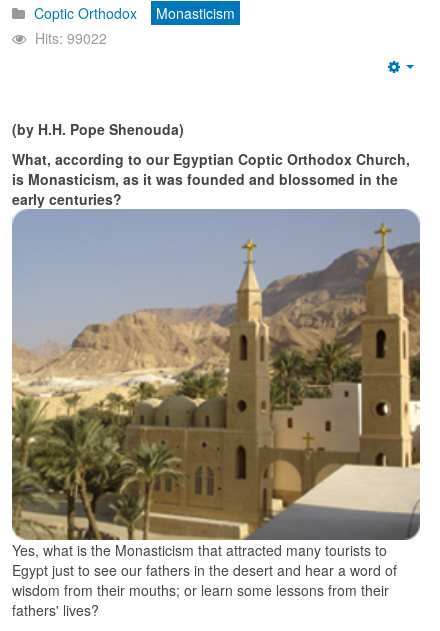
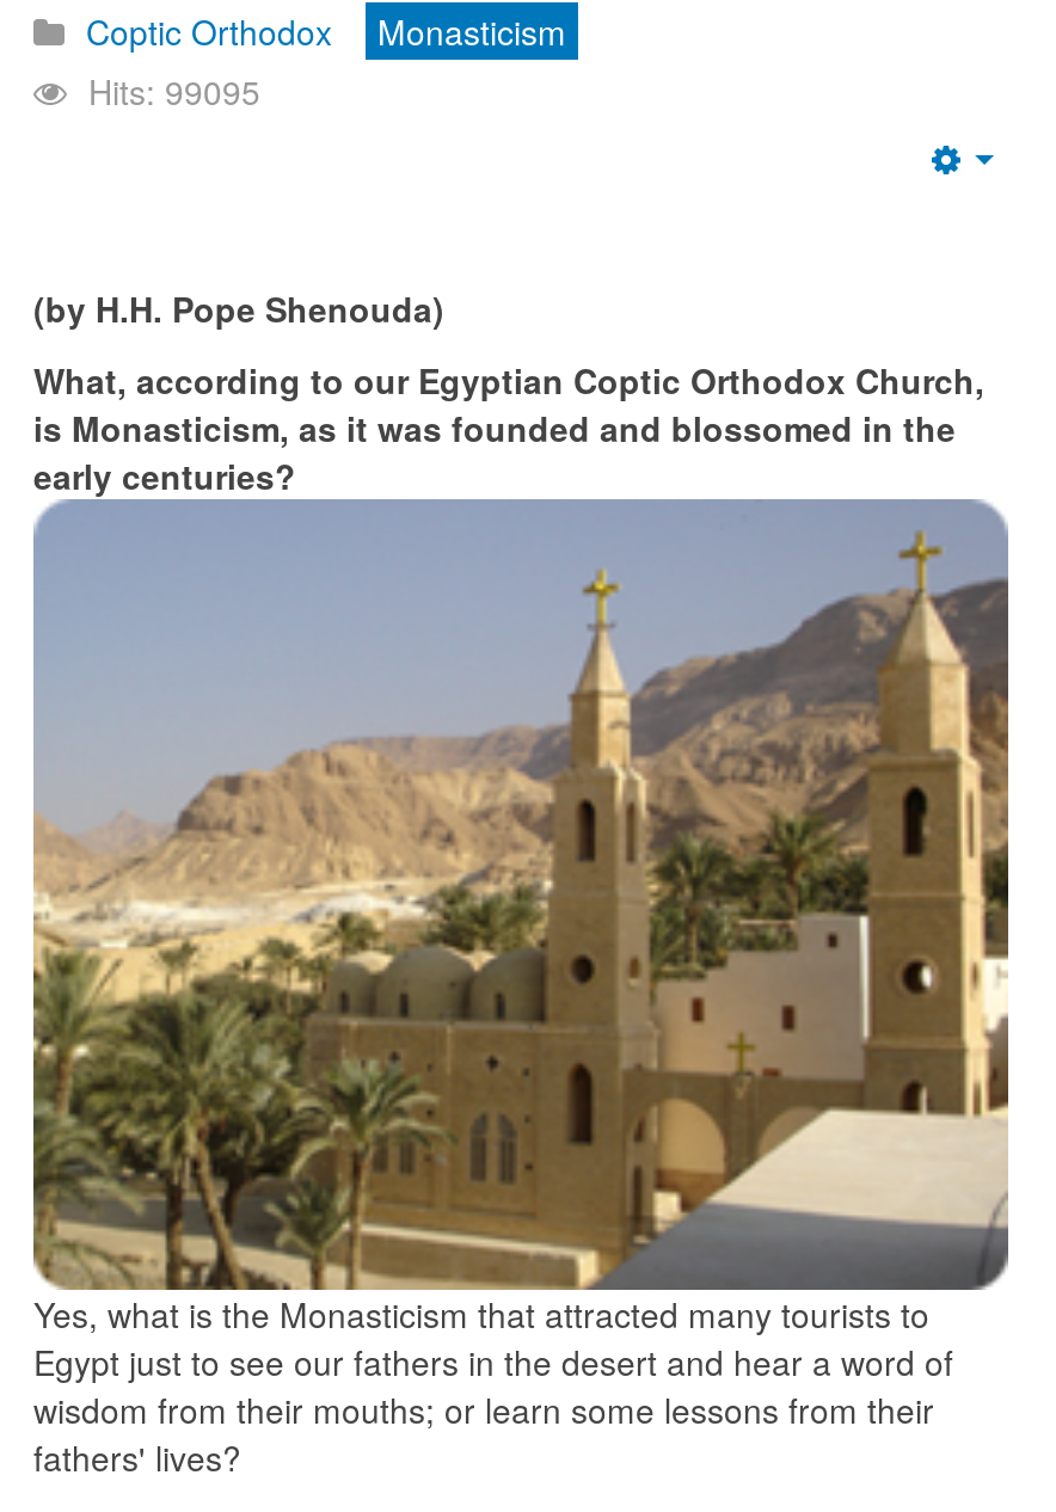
[35,28,107,48] Hits: 99022 -> [88,67,260,115] Hits: 99095

